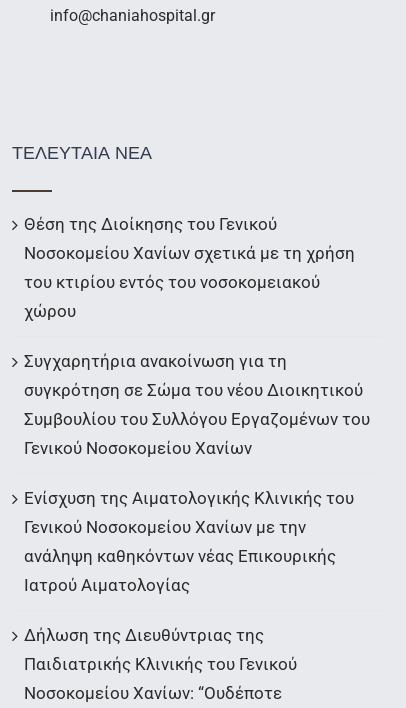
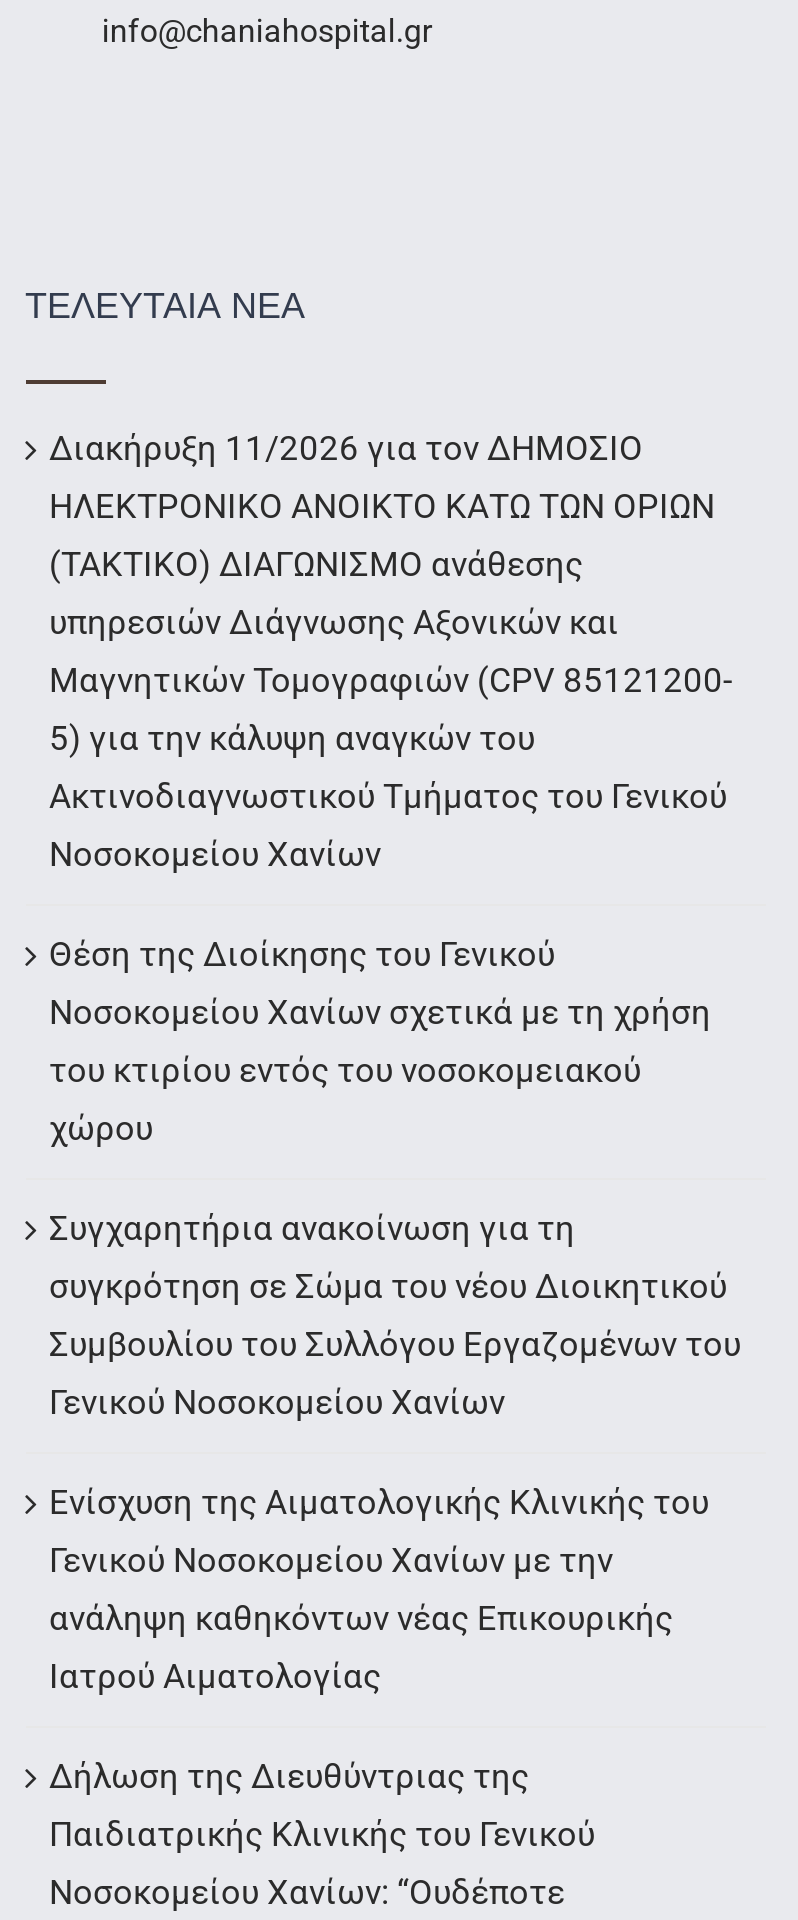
none -> [49,427,733,873] Διακήρυξη 11/2026 για τον ΔΗΜΟΣΙΟ | ΗΛΕΚΤΡΟΝΙΚΟ ΑΝΟΙΚΤΟ ΚΑΤΩ ΤΩΝ ΟΡΙΩΝ | (ΤΑΚΤΙΚΟ) ΔΙΑΓΩΝΙΣΜΟ ανάθεσης | υπηρεσιών Διάγνωσης Αξονικών και | Μαγνητικών Τομογραφιών (CPV 85121200- | 5) για την κάλυψη αναγκών του | Ακτινοδιαγνωστικού Τμήματος του Γενικού | Νοσοκομείου Χανίων

